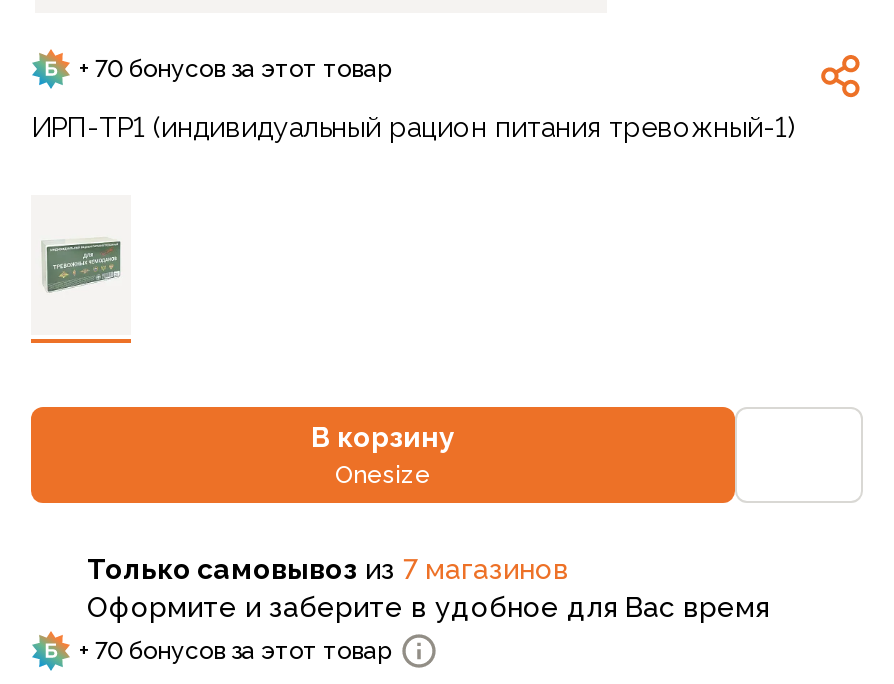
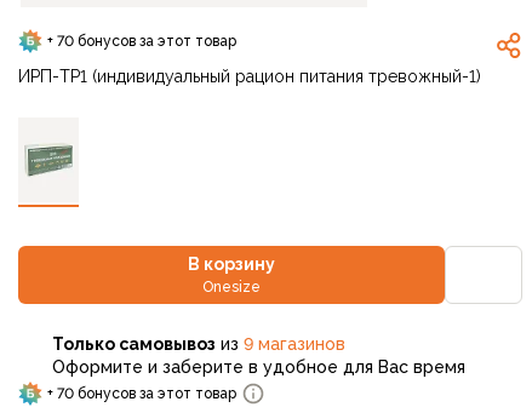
[87,553,569,585] Только самовывоз из 7 магазинов -> [52,334,345,354] Только самовывоз из 9 магазинов

